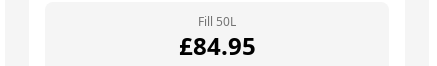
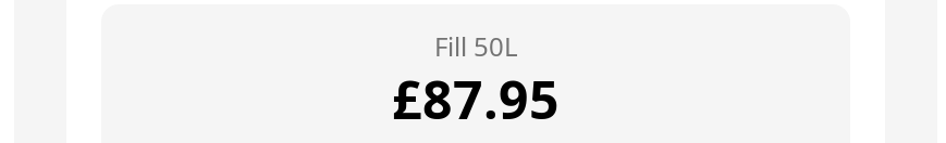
[178,29,255,62] £84.95 -> [392,63,560,134] £87.95

